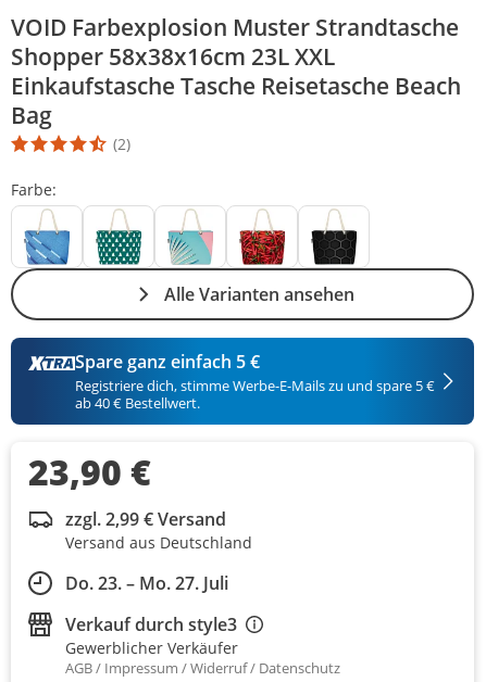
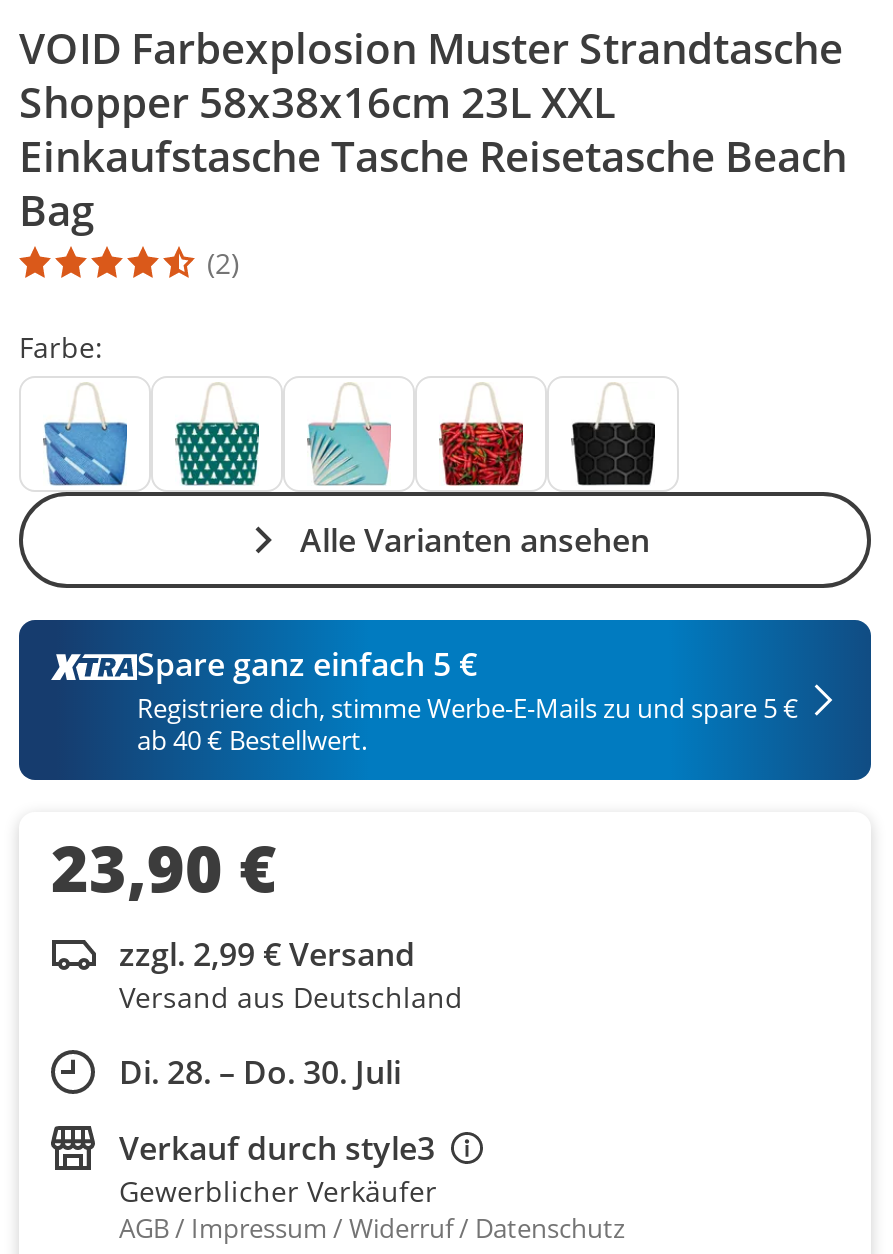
[65,571,228,595] Do. 23. – Mo. 27. Juli -> [119,1050,401,1094] Di. 28. – Do. 30. Juli

